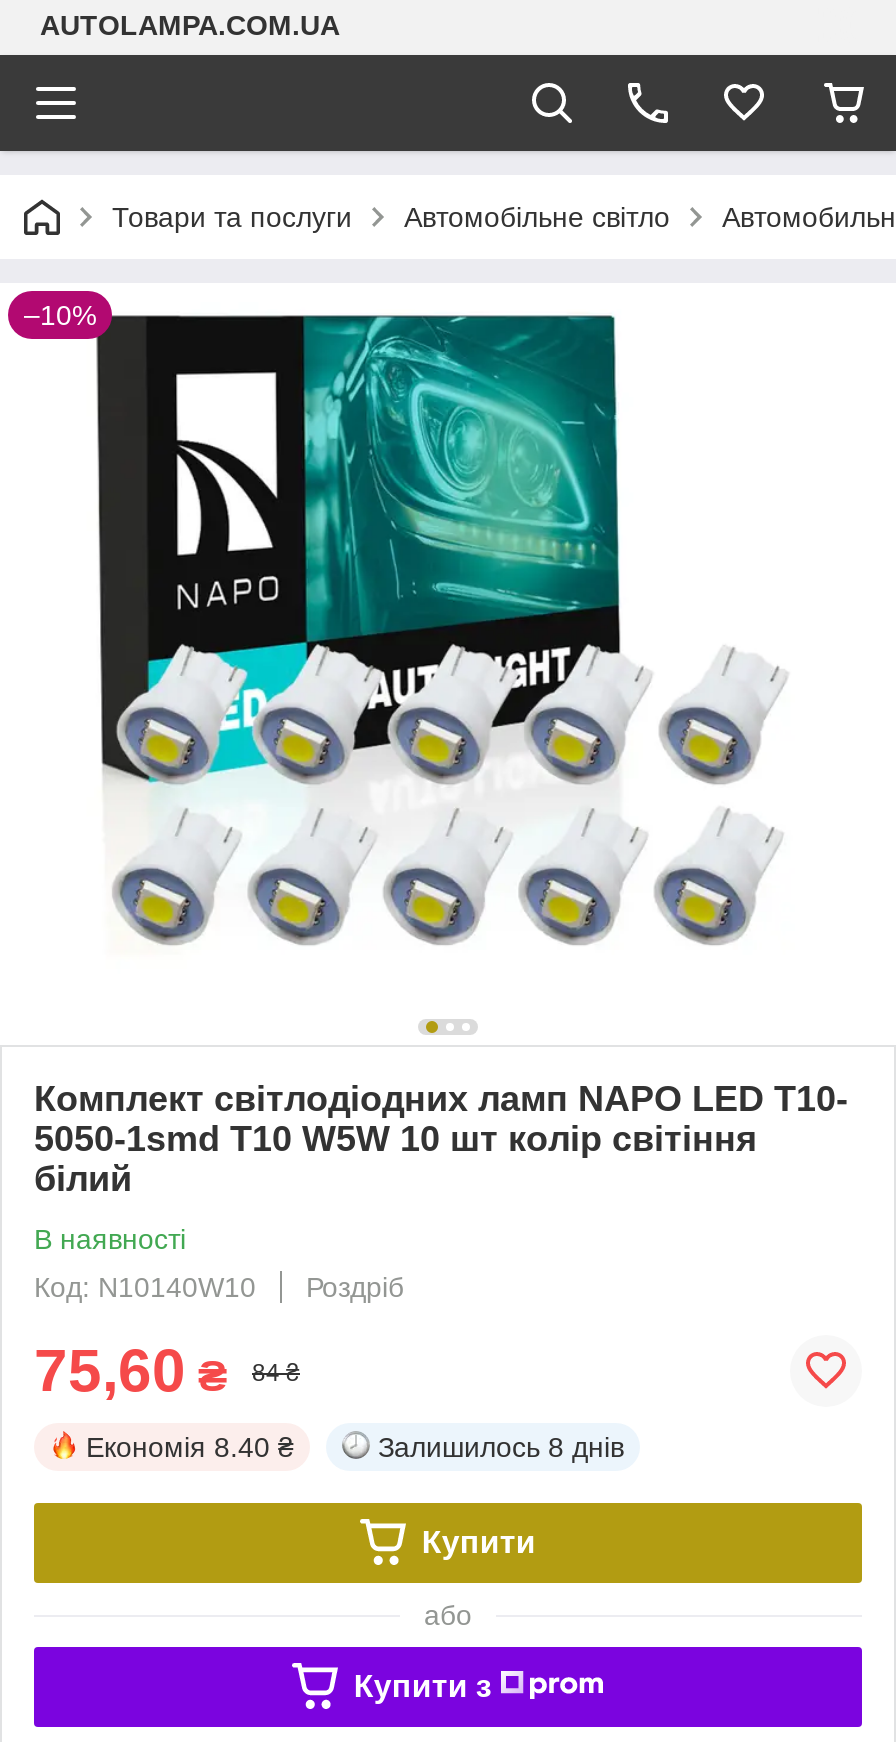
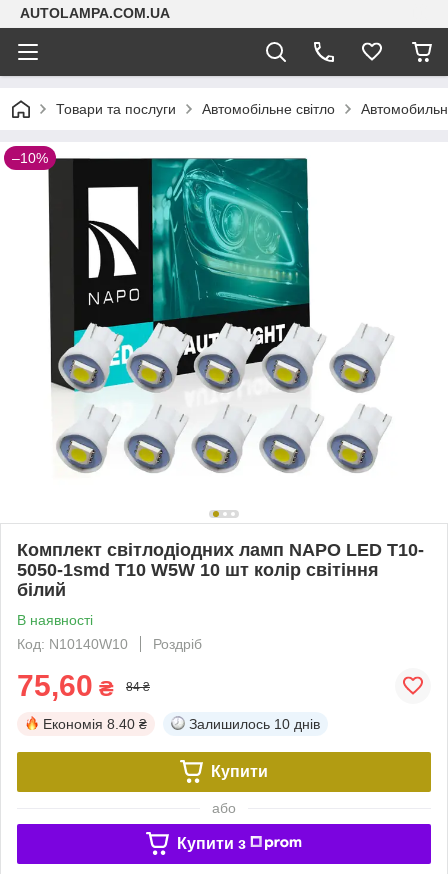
[378,1431,624,1463] Залишилось 8 днів -> [189,716,320,732] Залишилось 10 днів

